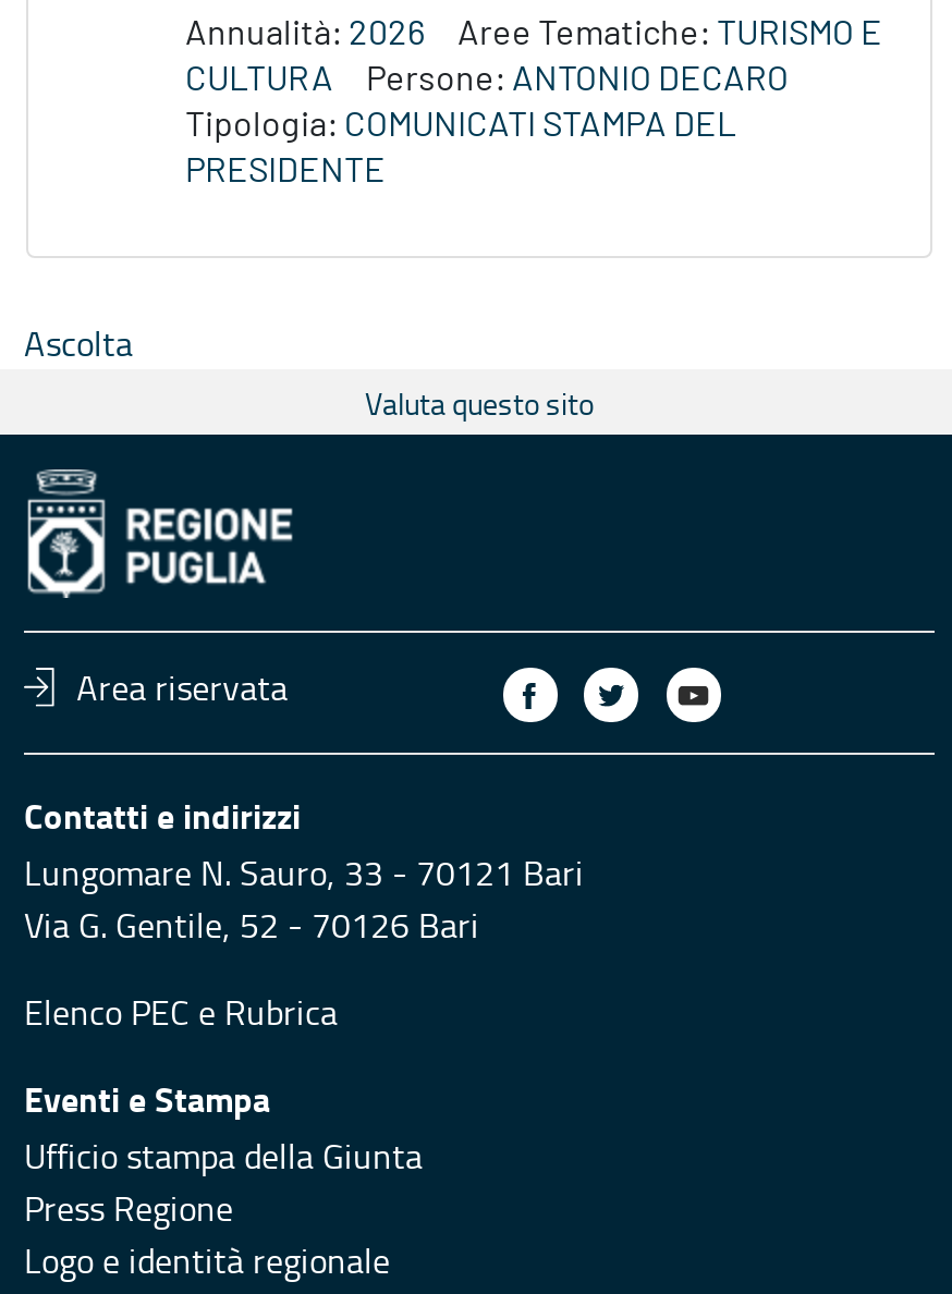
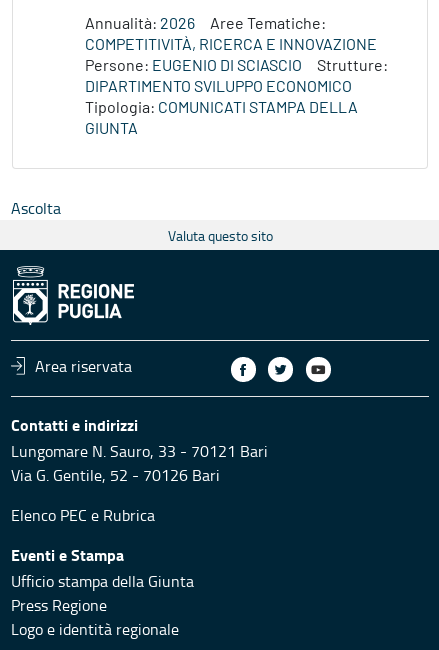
[185,17,882,189] Aree Tematiche: TURISMO E | CULTURA | Persone: ANTONIO DECARO | Tipologia: COMUNICATI STAMPA DEL | PRESIDENTE -> [85,16,388,137] Aree Tematiche: | COMPETITIVITÀ, RICERCA E INNOVAZIONE | Persone: EUGENIO DI SCIASCIO | Strutture: | DIPARTIMENTO SVILUPPO ECONOMICO | Tipologia: COMUNICATI STAMPA DELLA | GIUNTA

